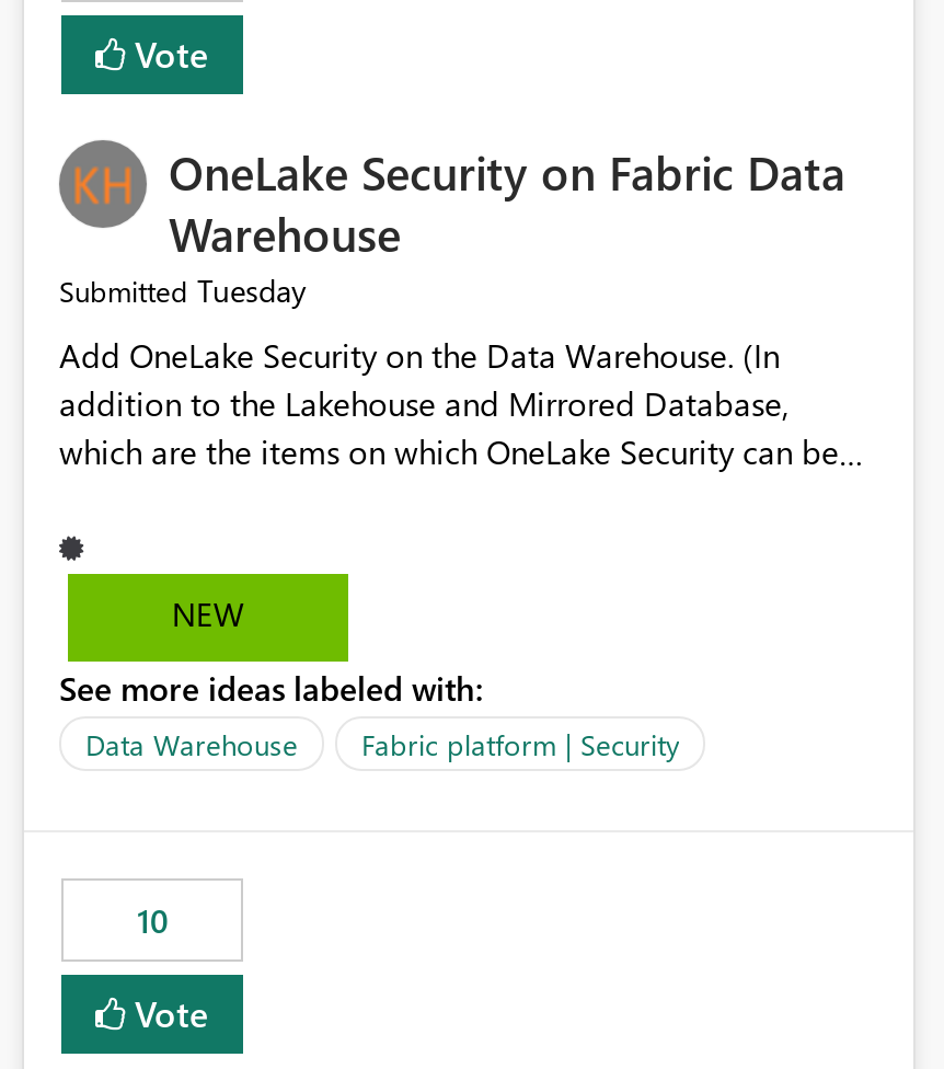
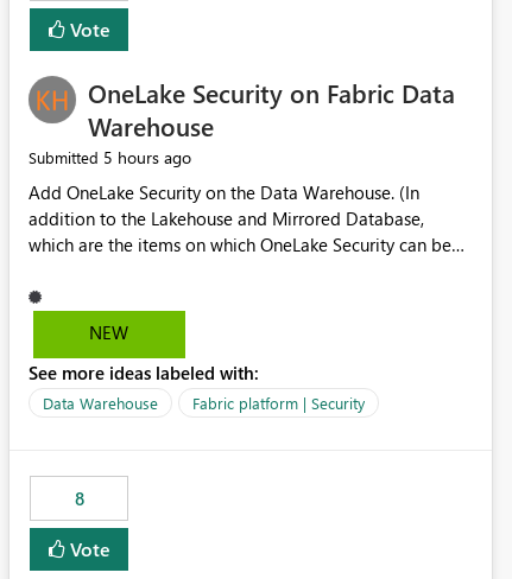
[59,270,307,312] Submitted Tuesday -> [29,146,191,169] Submitted 5 hours ago
[137,899,168,943] 10 -> [74,487,84,511] 8

